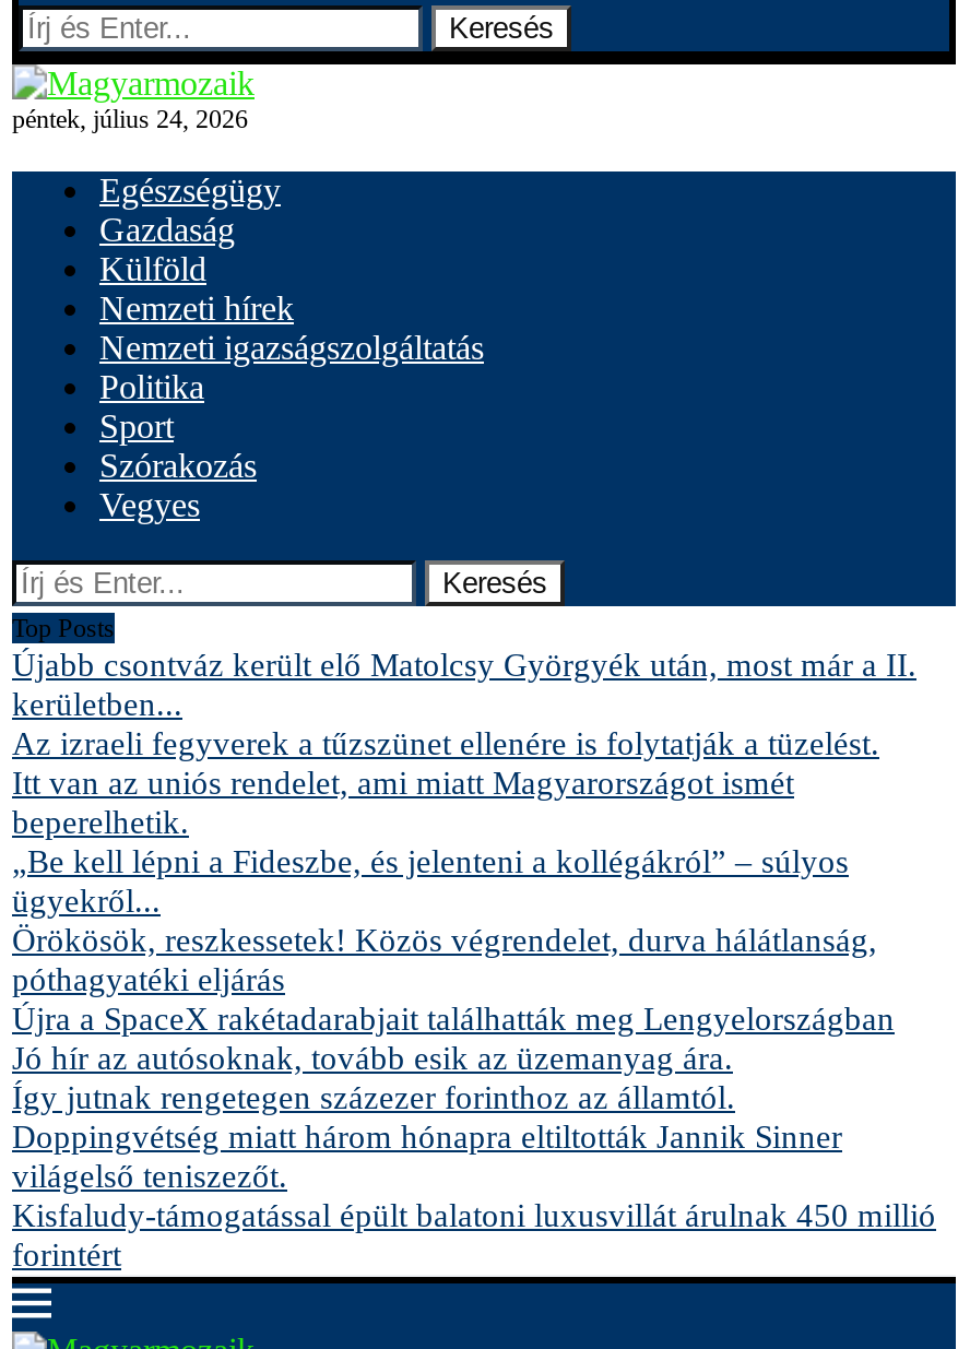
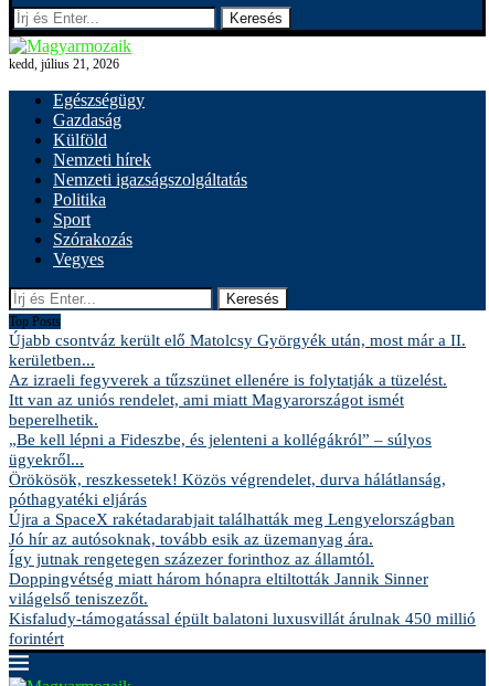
[12,104,248,134] péntek, július 24, 2026 -> [9,56,119,72] kedd, július 21, 2026

